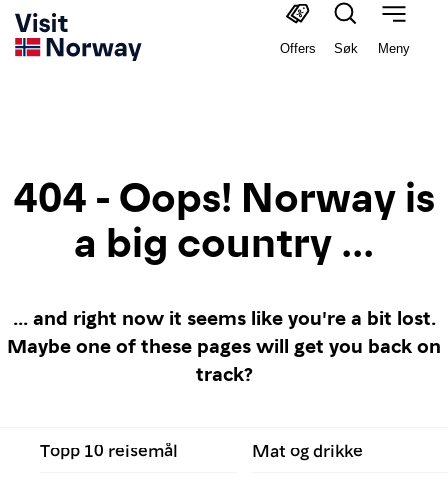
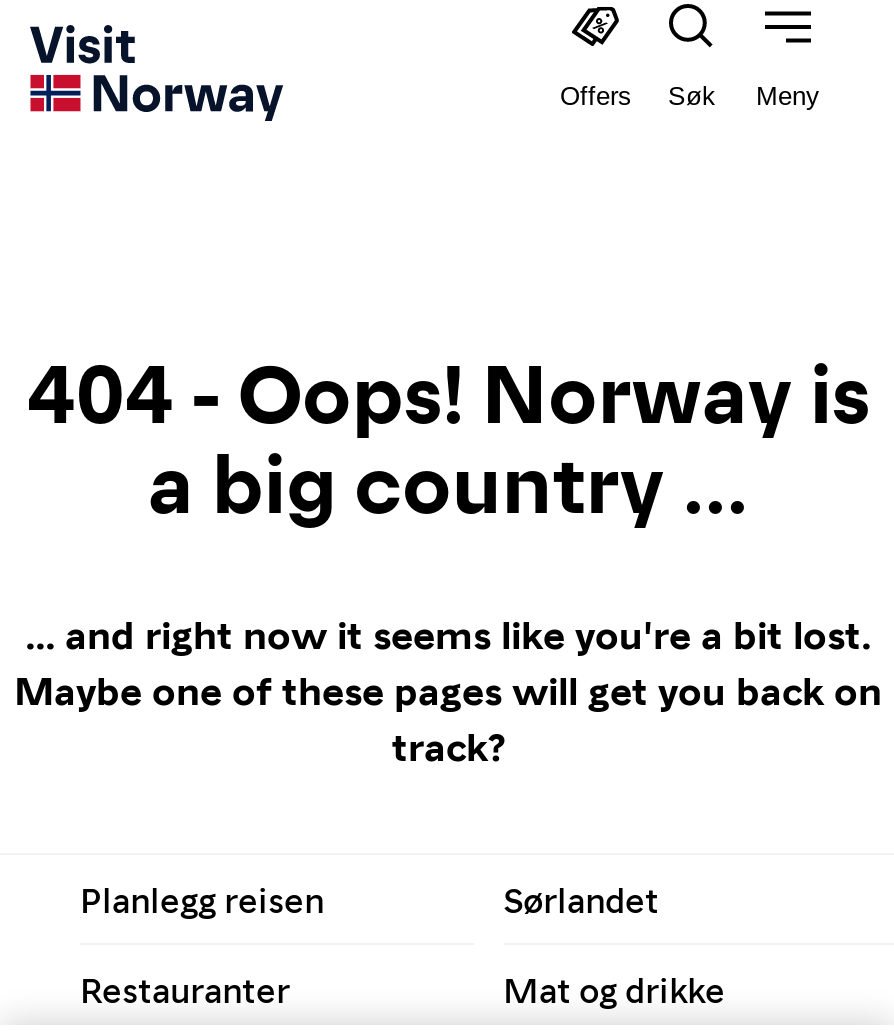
[40,438,178,461] Topp 10 reisemål -> [80,876,659,1012] Planlegg reisen | Sørlandet | Restauranter

